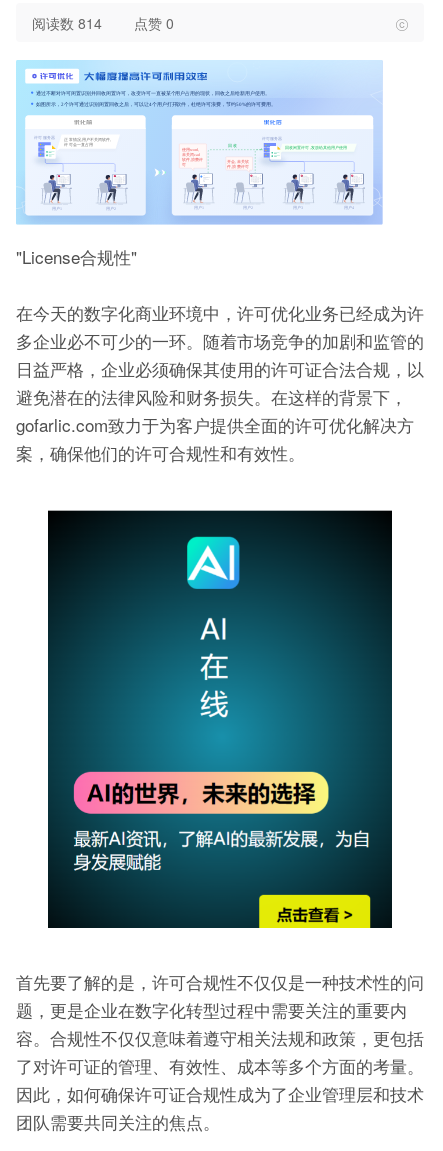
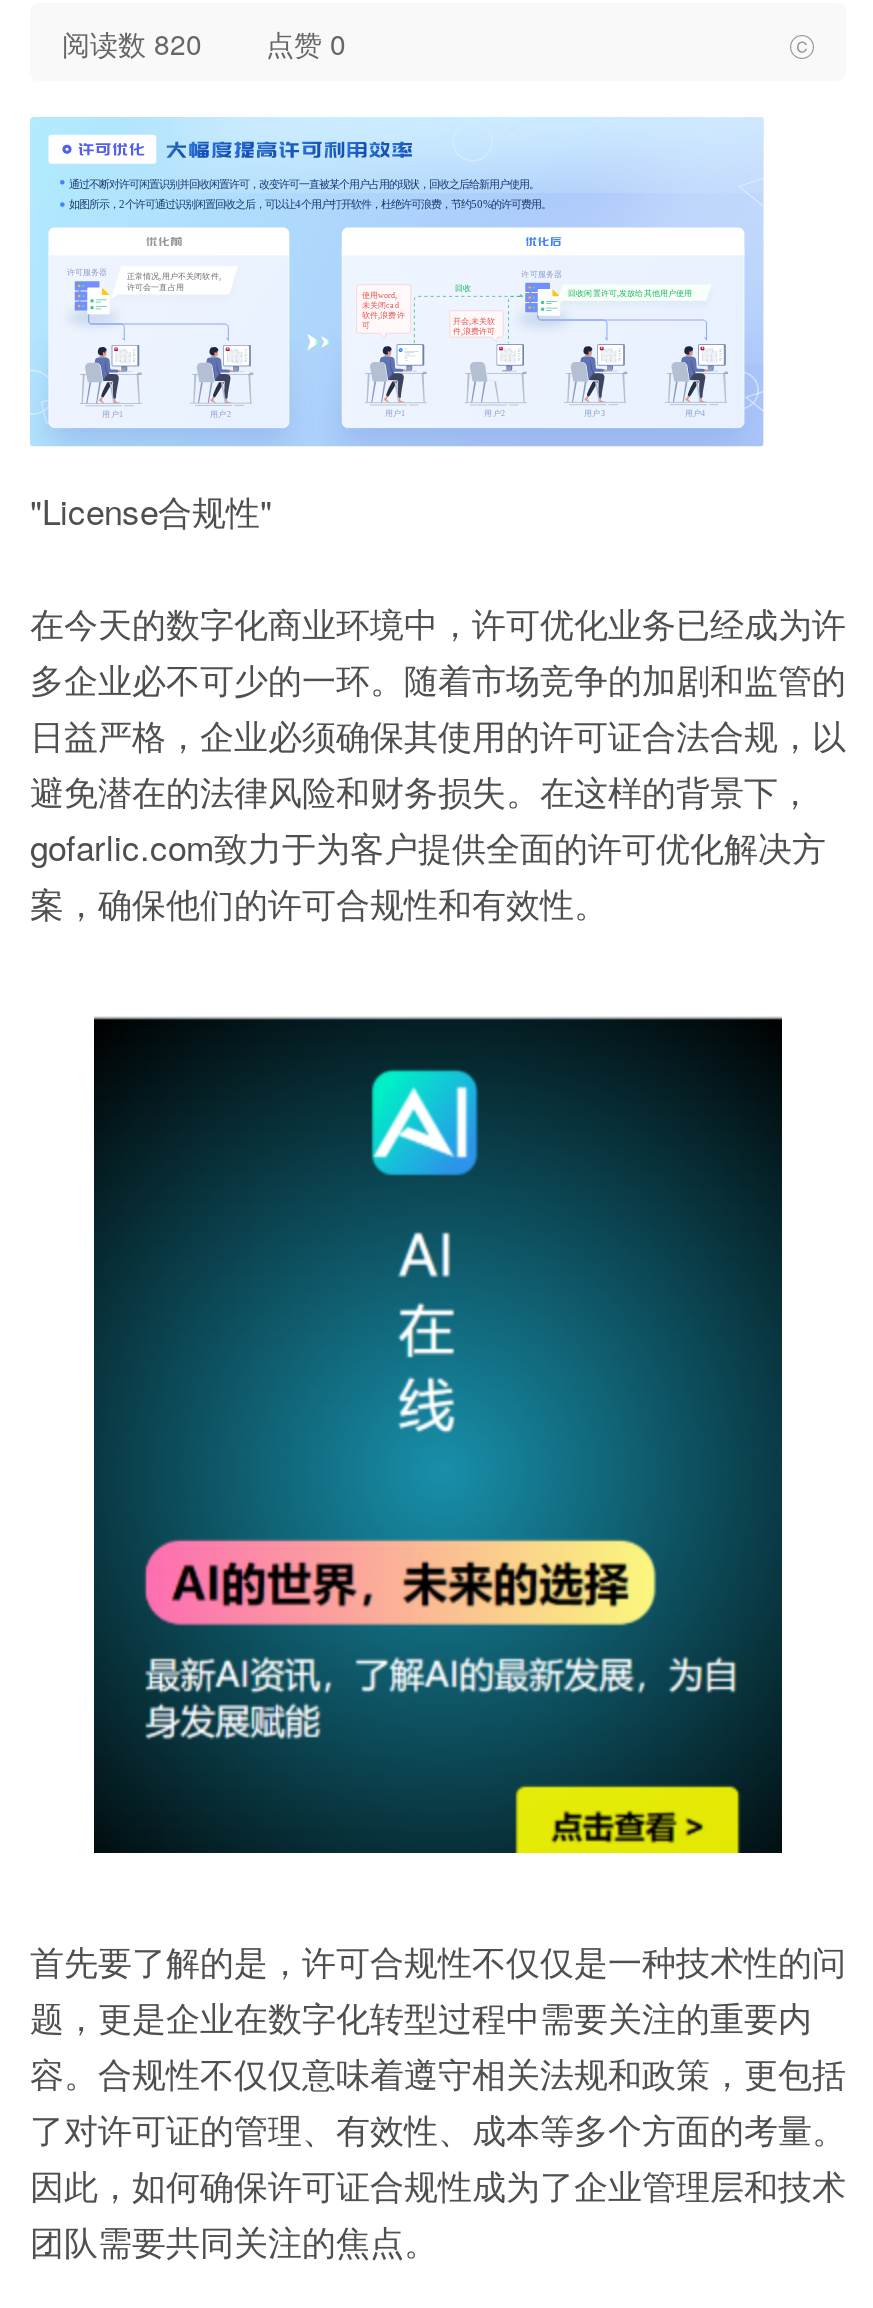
[32,12,174,32] 阅读数 814 点赞 0 -> [62,22,346,62] 阅读数 820 点赞 0

